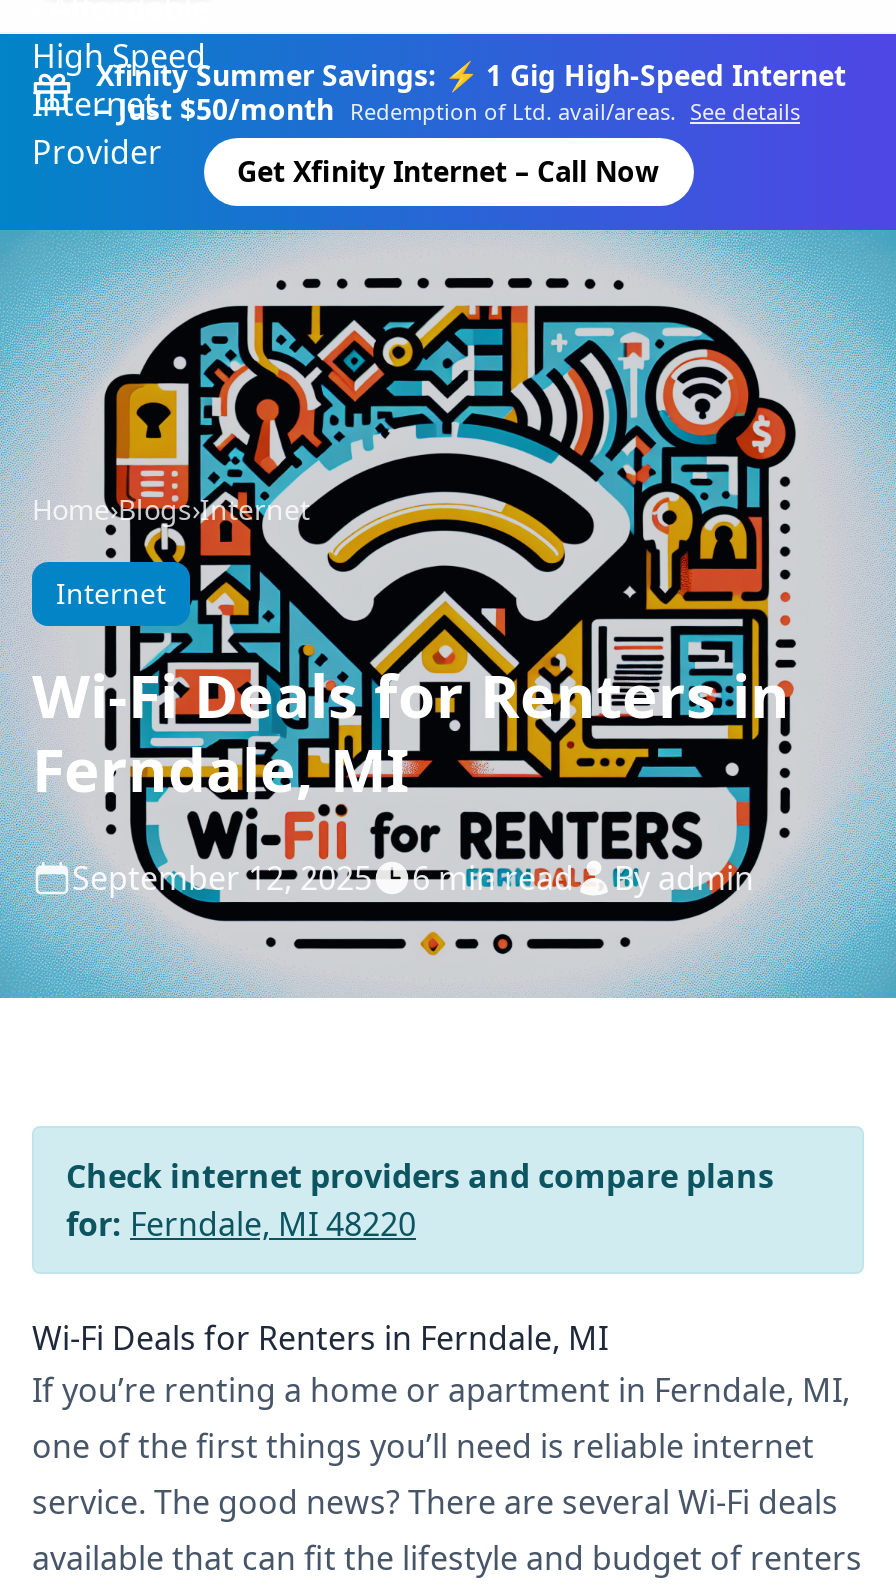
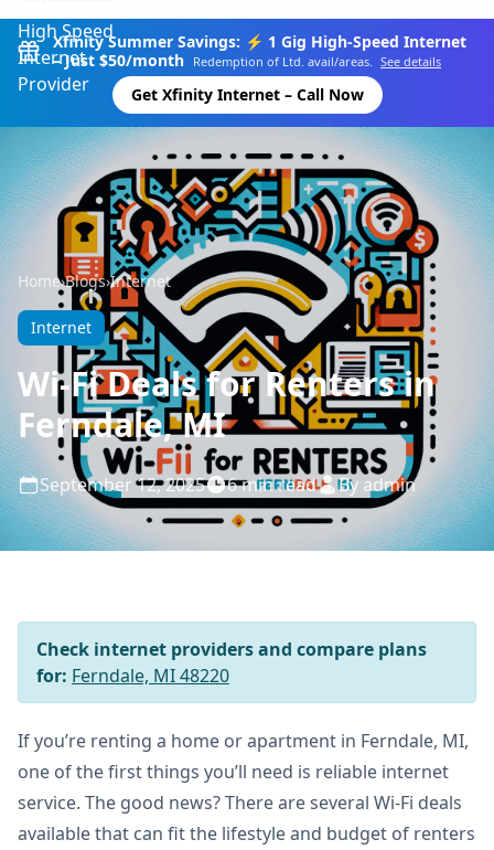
[32,1316,608,1360] Wi-Fi Deals for Renters in Ferndale, MI -> none

